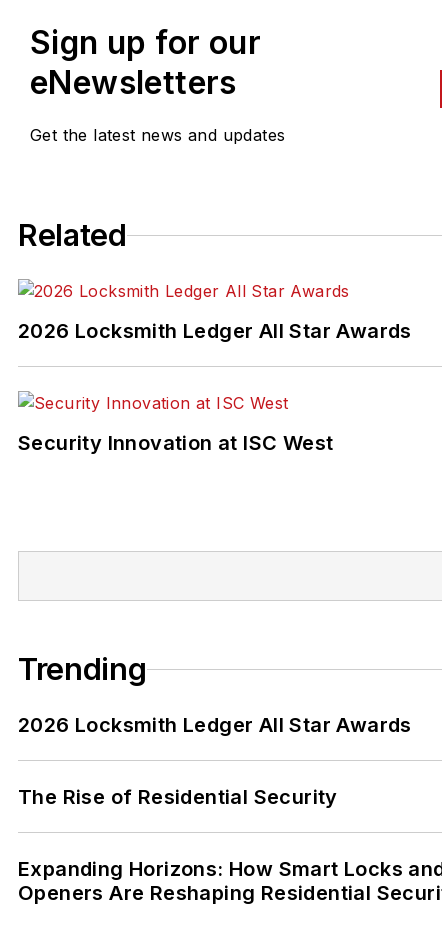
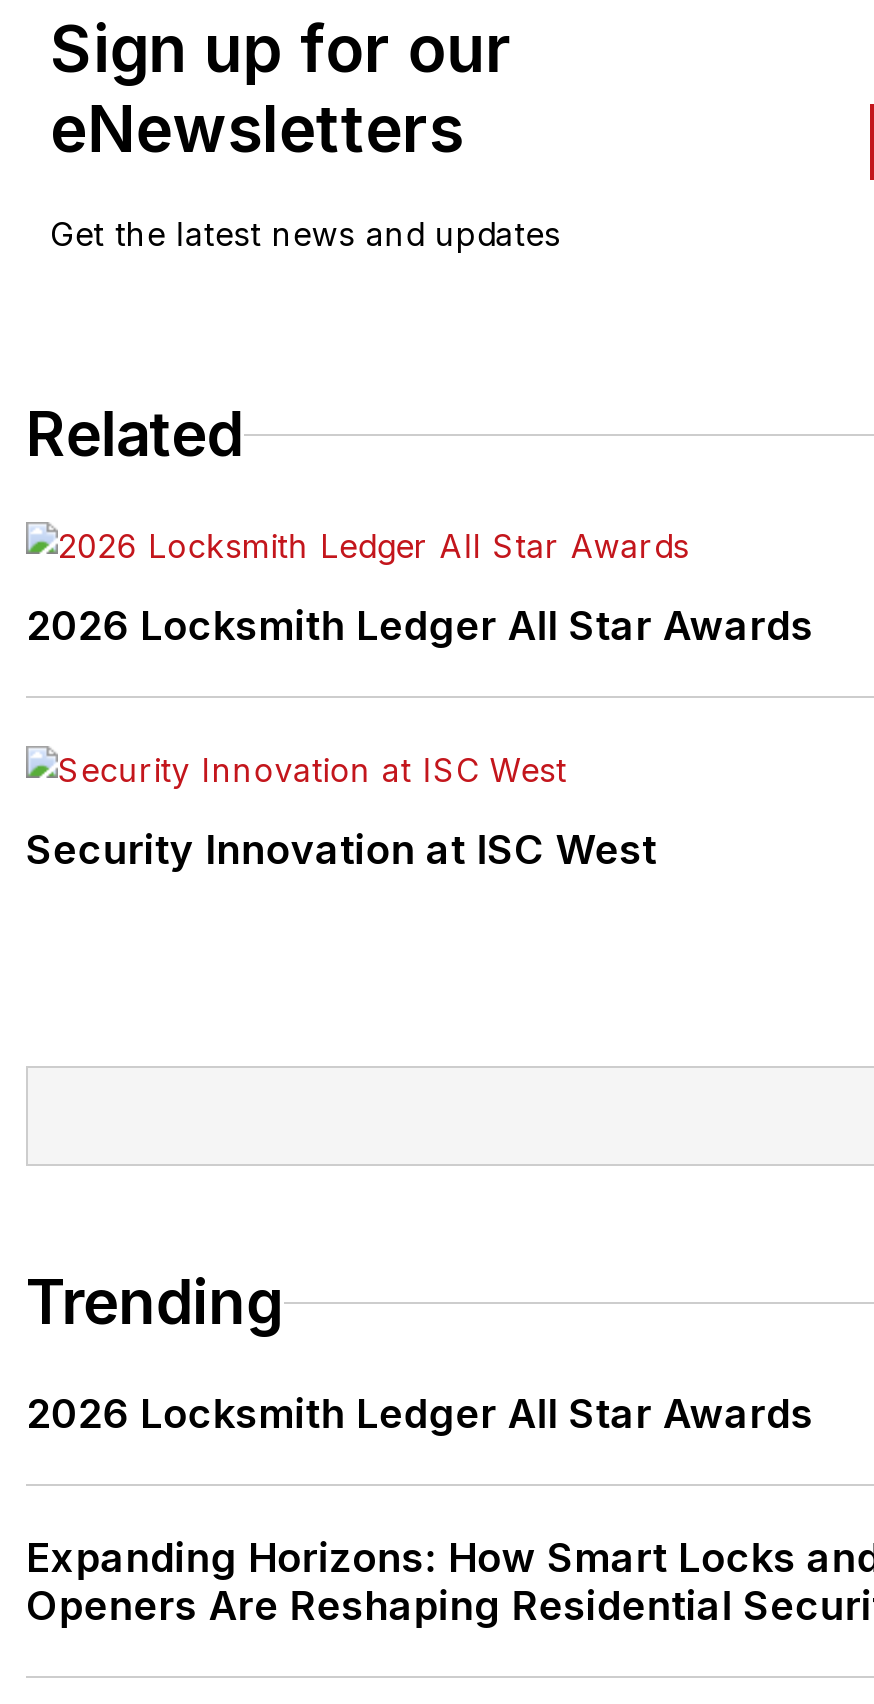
[18,785,338,809] The Rise of Residential Security -> none

